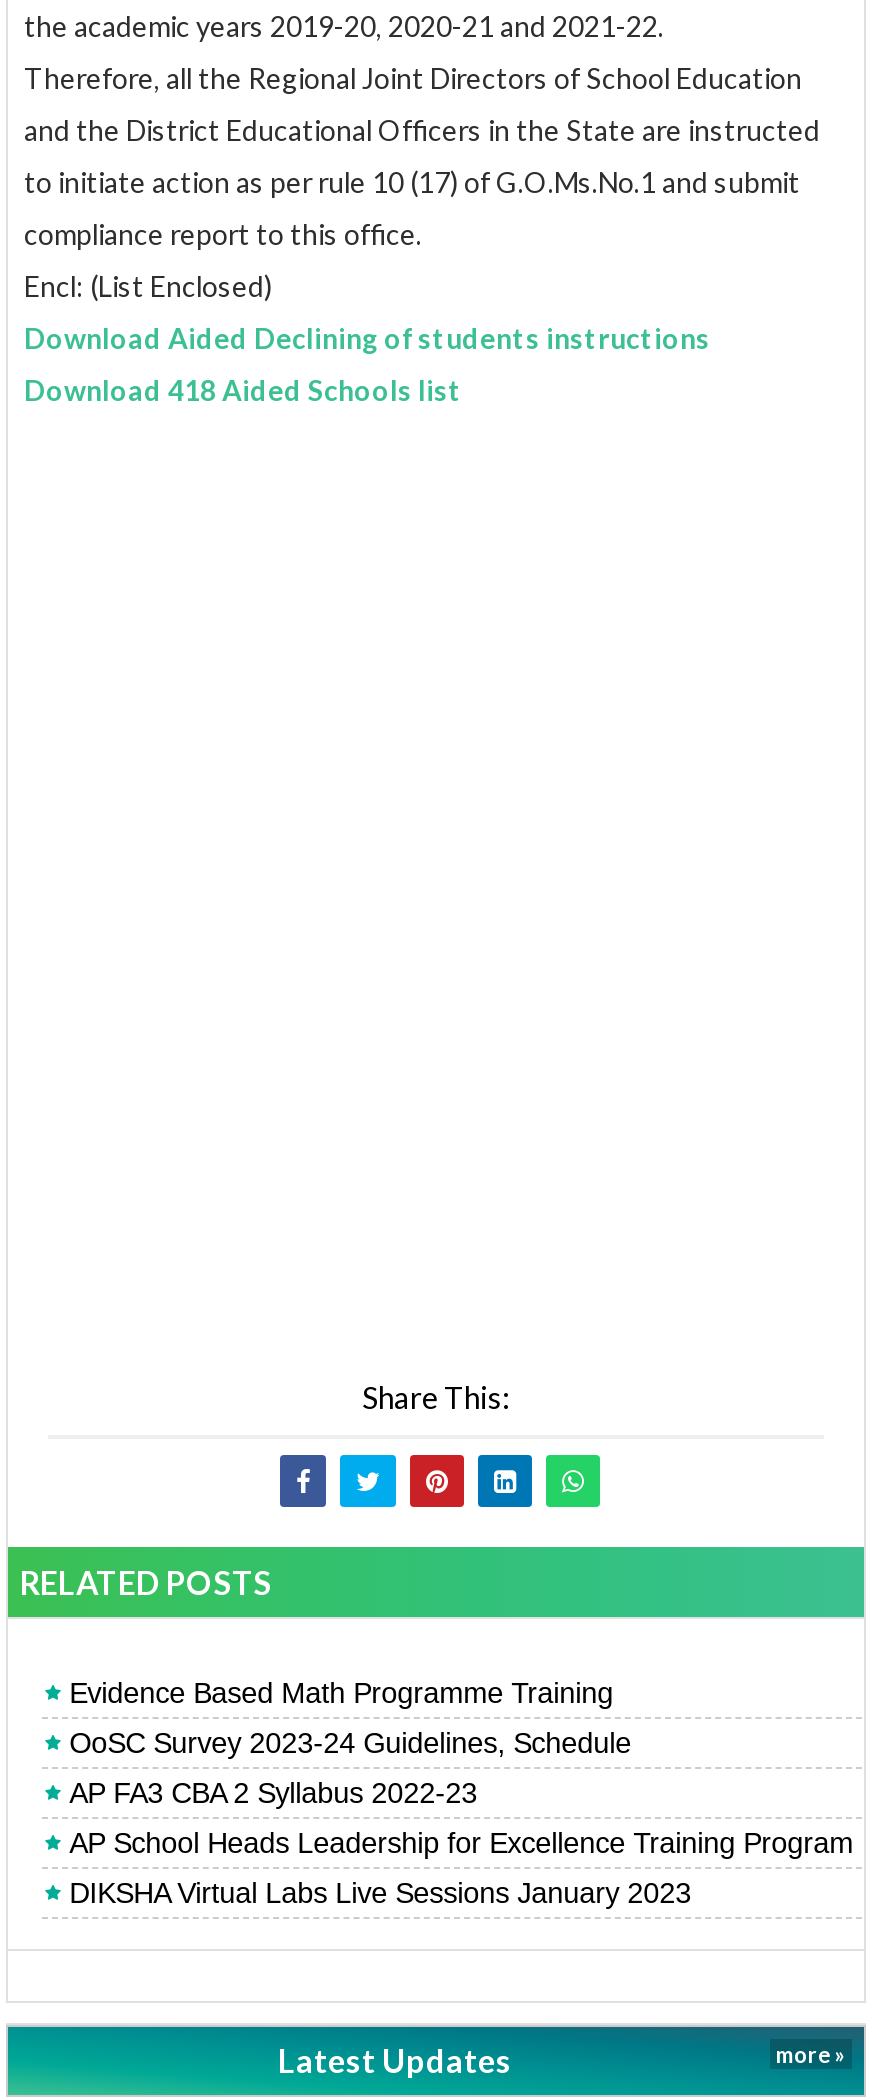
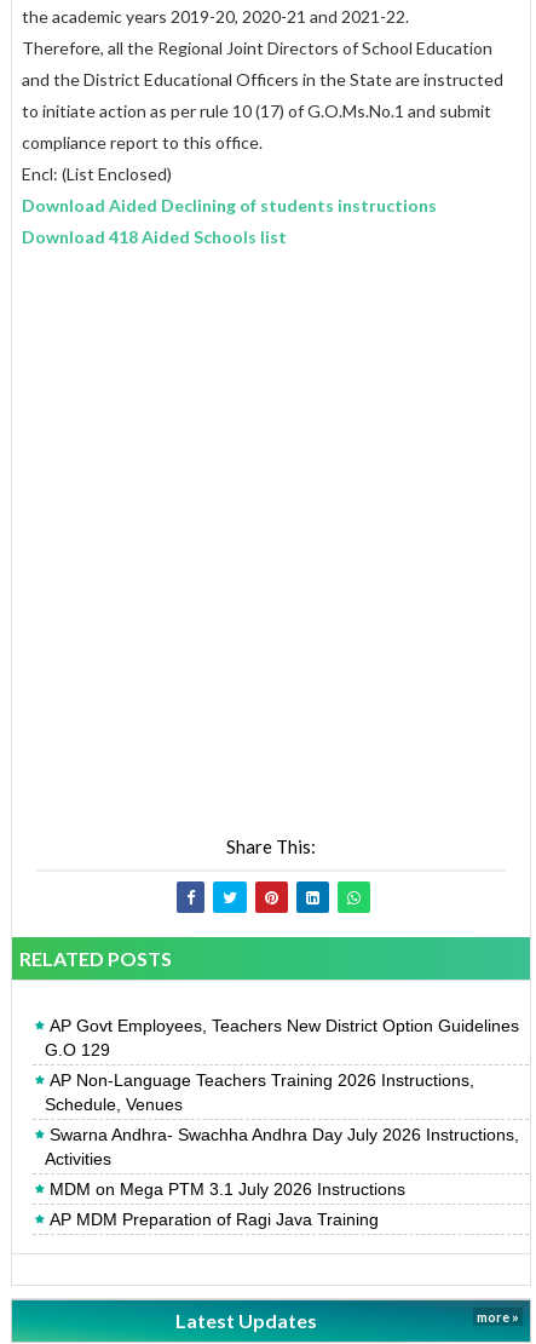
[69,1677,613,1709] Evidence Based Math Programme Training -> [44,1016,519,1059] AP Govt Employees, Teachers New District Option Guidelines | G.O 129
[69,1727,631,1759] OoSC Survey 2023-24 Guidelines, Schedule -> [44,1070,474,1114] AP Non-Language Teachers Training 2026 Instructions, | Schedule, Venues
[69,1777,477,1809] AP FA3 CBA 2 Syllabus 2022-23 -> [44,1125,519,1168] Swarna Andhra- Swachha Andhra Day July 2026 Instructions, | Activities
[69,1827,853,1859] AP School Heads Leadership for Excellence Training Program -> [49,1179,405,1199] MDM on Mega PTM 3.1 July 2026 Instructions
[69,1877,691,1909] DIKSHA Virtual Labs Live Sessions January 2023 -> [49,1210,378,1229] AP MDM Preparation of Ragi Java Training

